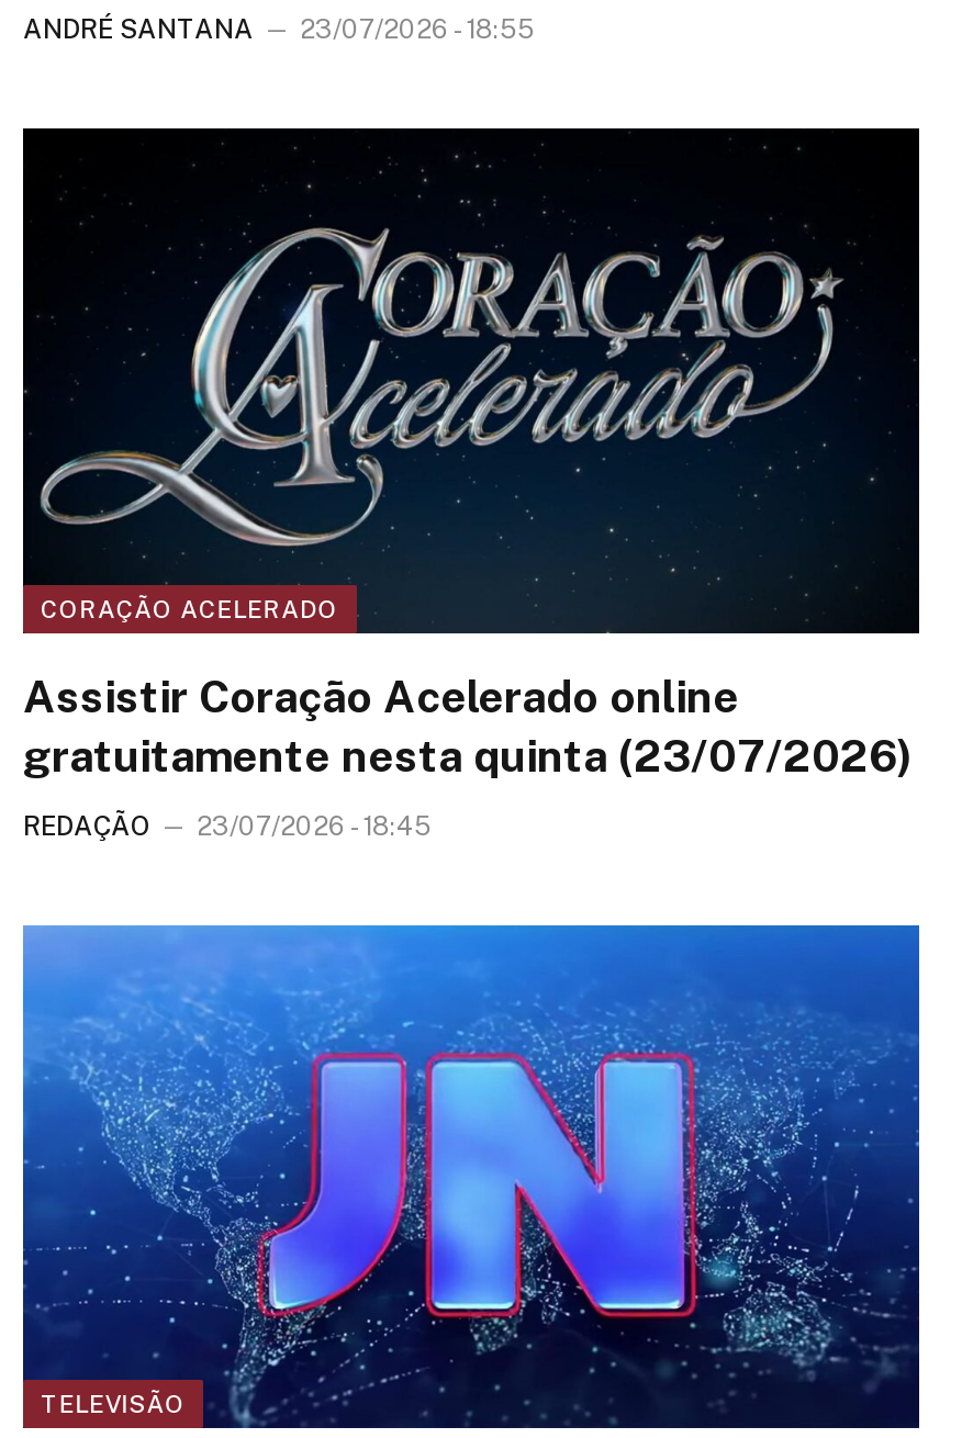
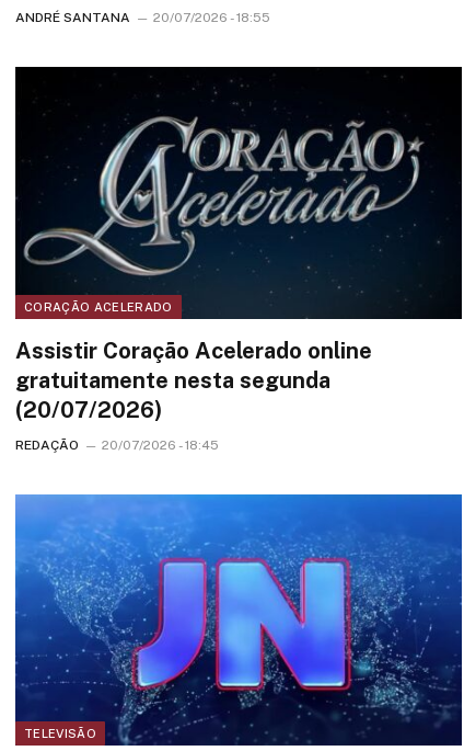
[23,14,535,45] ANDRÉ SANTANA 23/07/2026 - 18:55 -> [15,10,270,25] ANDRÉ SANTANA 20/07/2026 - 18:55
[23,729,913,782] gratuitamente nesta quinta (23/07/2026) -> [15,367,330,423] gratuitamente nesta segunda | (20/07/2026)
[23,810,432,841] REDAÇÃO 23/07/2026 - 18:45 -> [15,437,219,452] REDAÇÃO 20/07/2026 - 18:45

